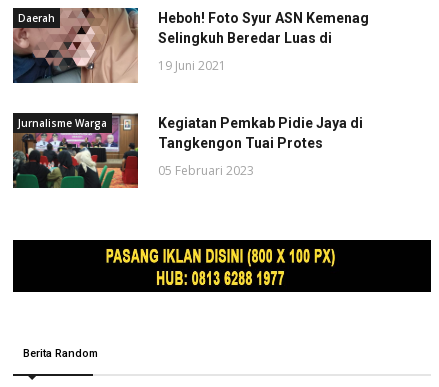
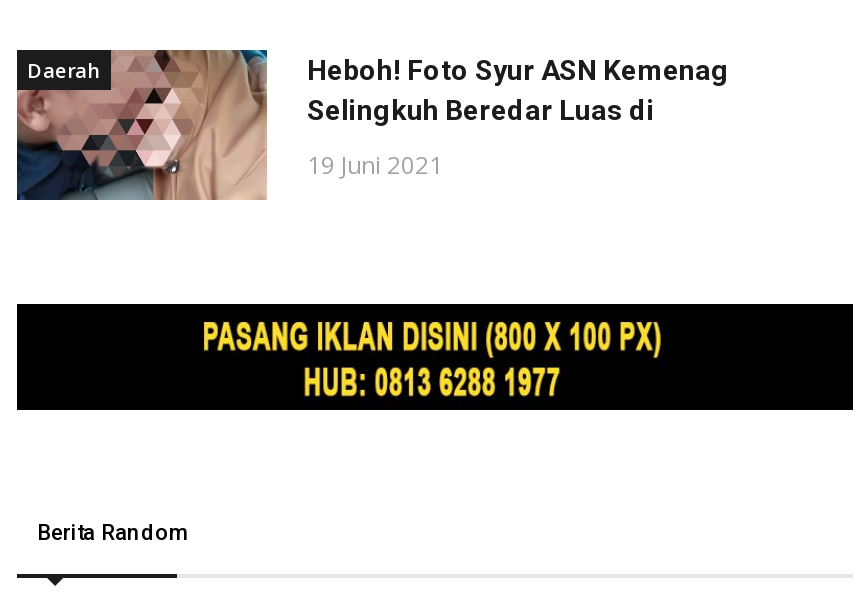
[13,113,363,188] [image] | Jurnalisme Warga | Kegiatan Pemkab Pidie Jaya di | Tangkengon Tuai Protes | 05 Februari 2023 -> none

